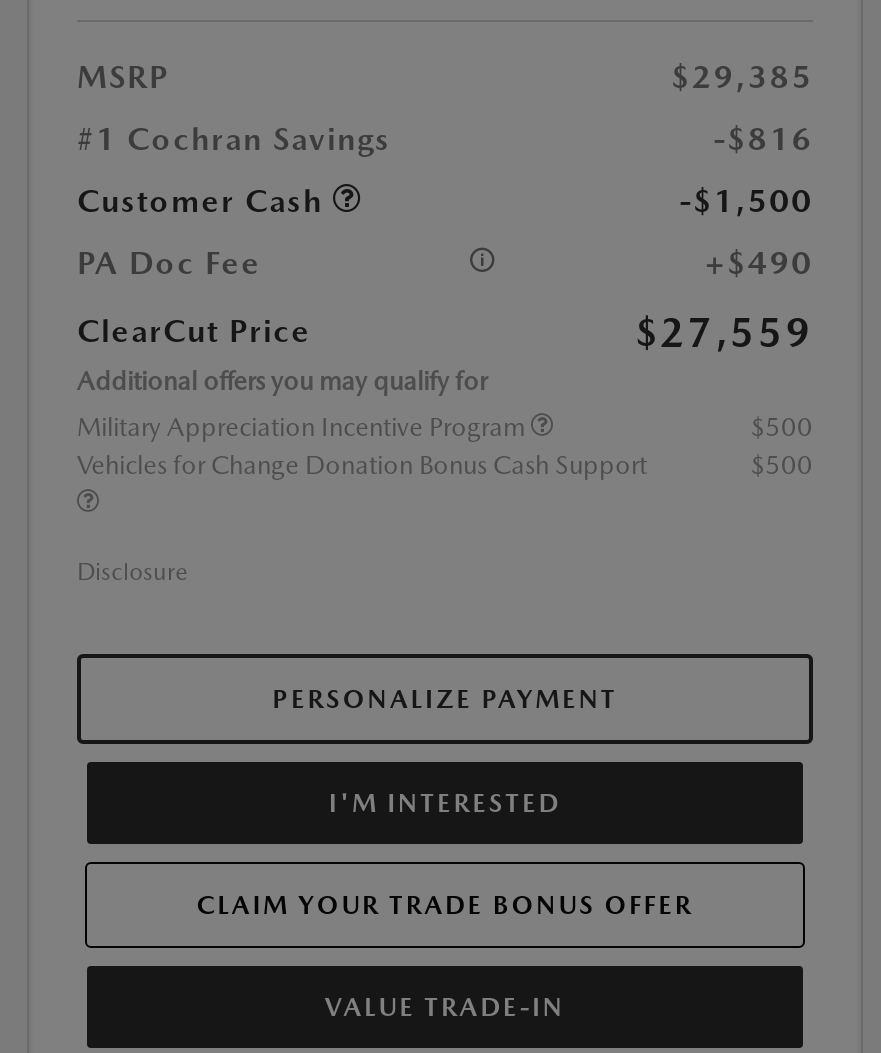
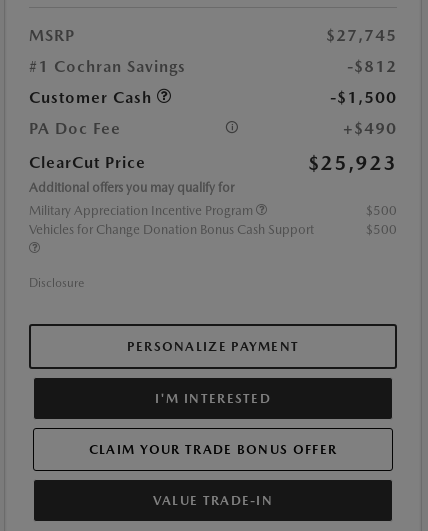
[671,57,813,95] $29,385 -> [326,26,397,45] $27,745
[713,119,813,157] -$816 -> [347,57,397,76] -$812
[635,307,813,355] $27,559 -> [308,151,397,175] $25,923

